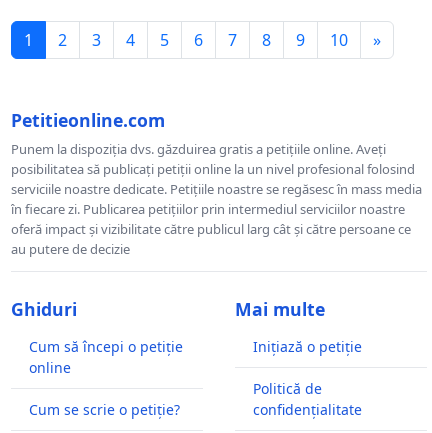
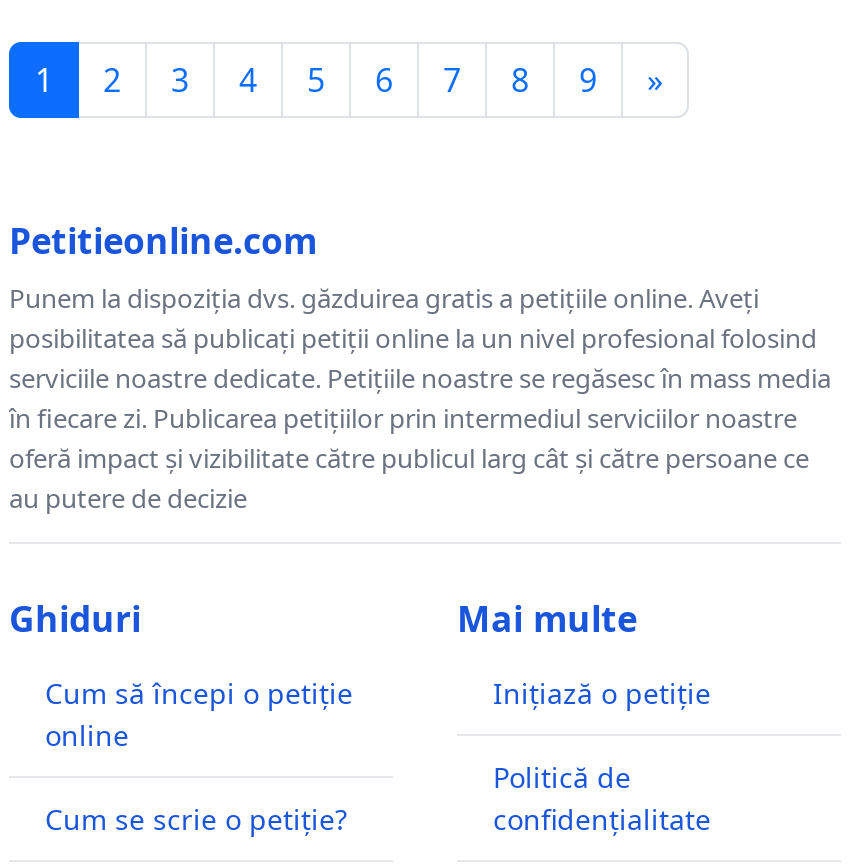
[330,29,348,51] 10 -> none

